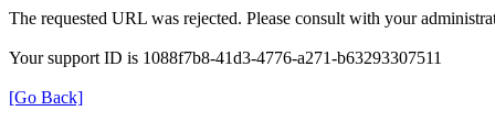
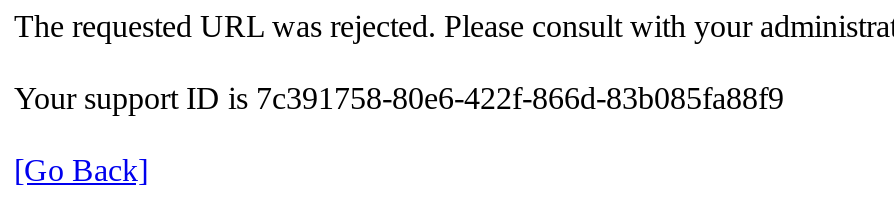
[9,48,442,67] Your support ID is 1088f7b8-41d3-4776-a271-b63293307511 -> [14,81,784,115] Your support ID is 7c391758-80e6-422f-866d-83b085fa88f9

